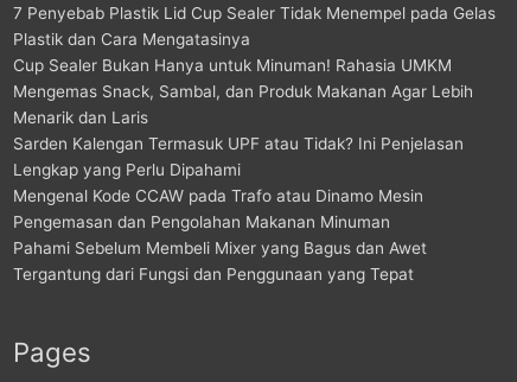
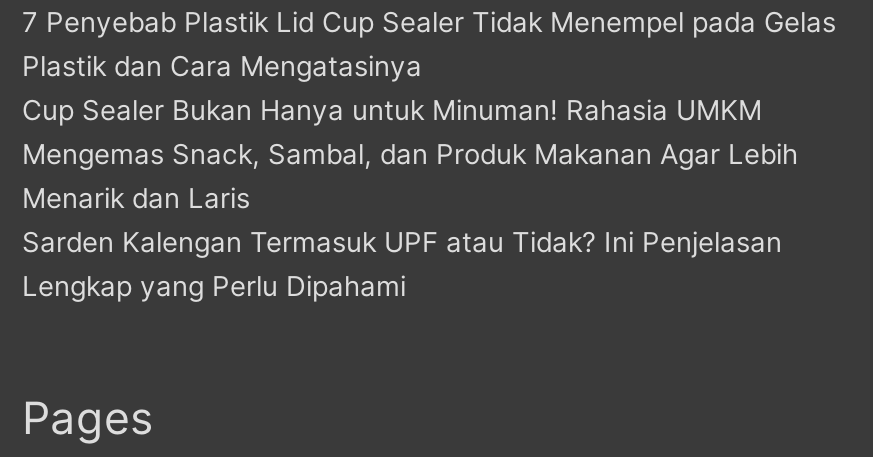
[13,186,427,284] Mengenal Kode CCAW pada Trafo atau Dinamo Mesin | Pengemasan dan Pengolahan Makanan Minuman | Pahami Sebelum Membeli Mixer yang Bagus dan Awet | Tergantung dari Fungsi dan Penggunaan yang Tepat -> none

